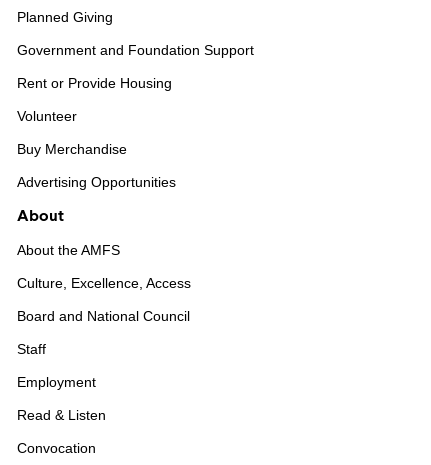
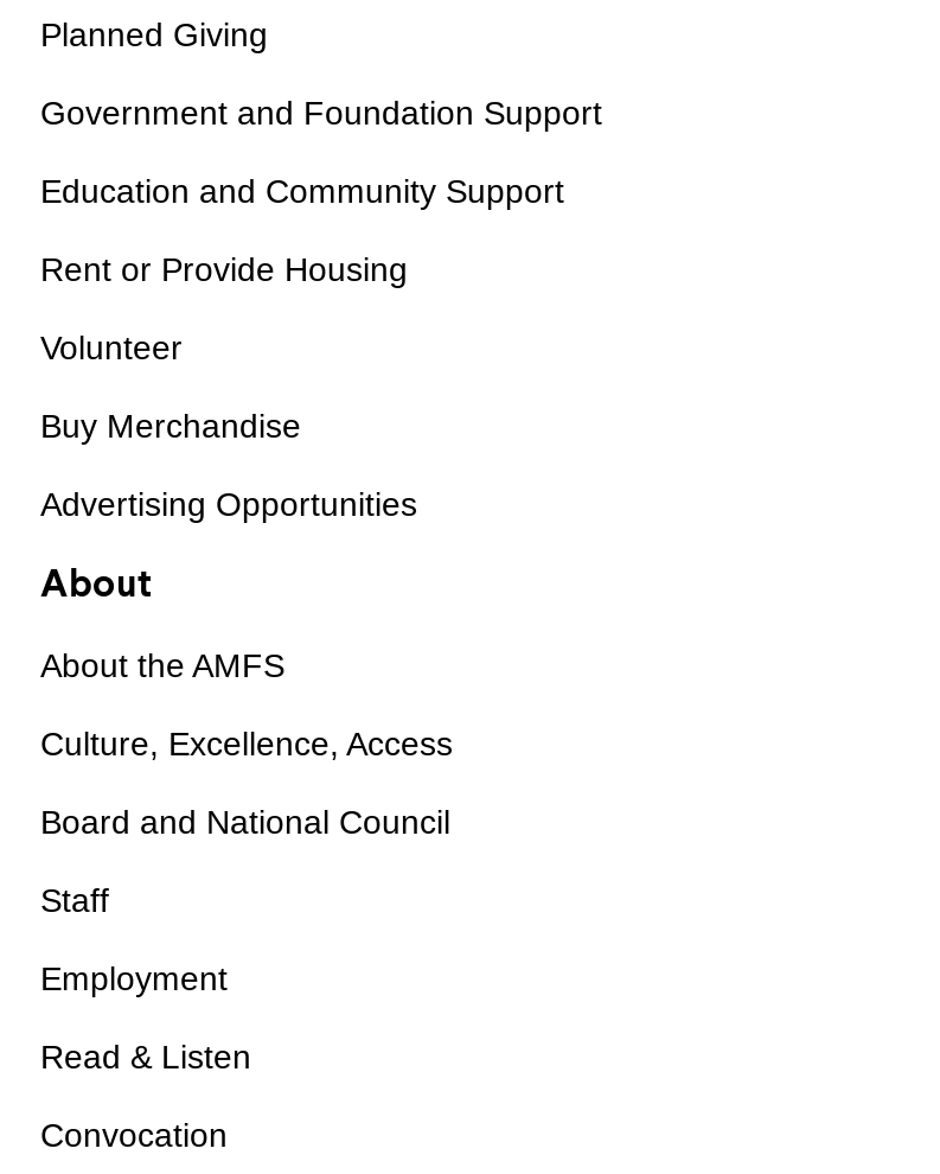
none -> [40,172,564,210] Education and Community Support

